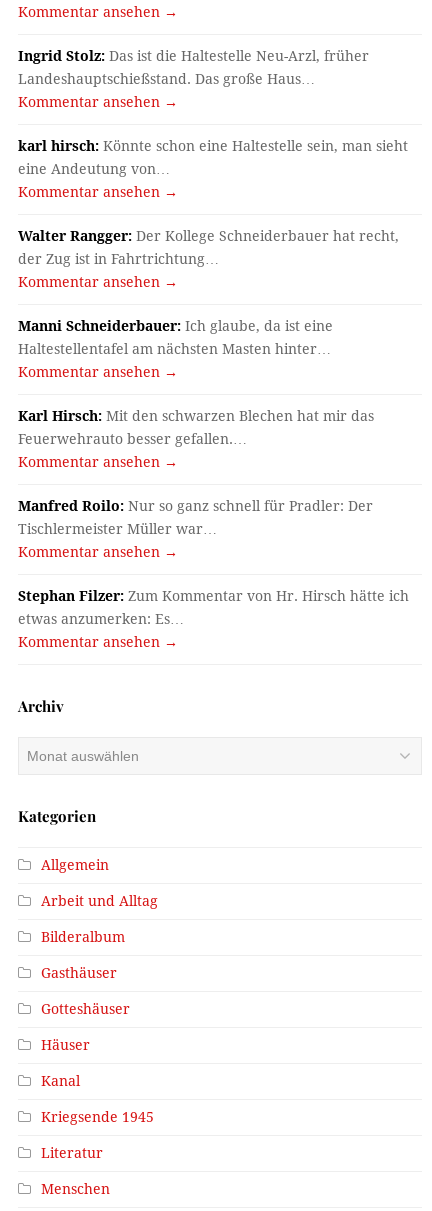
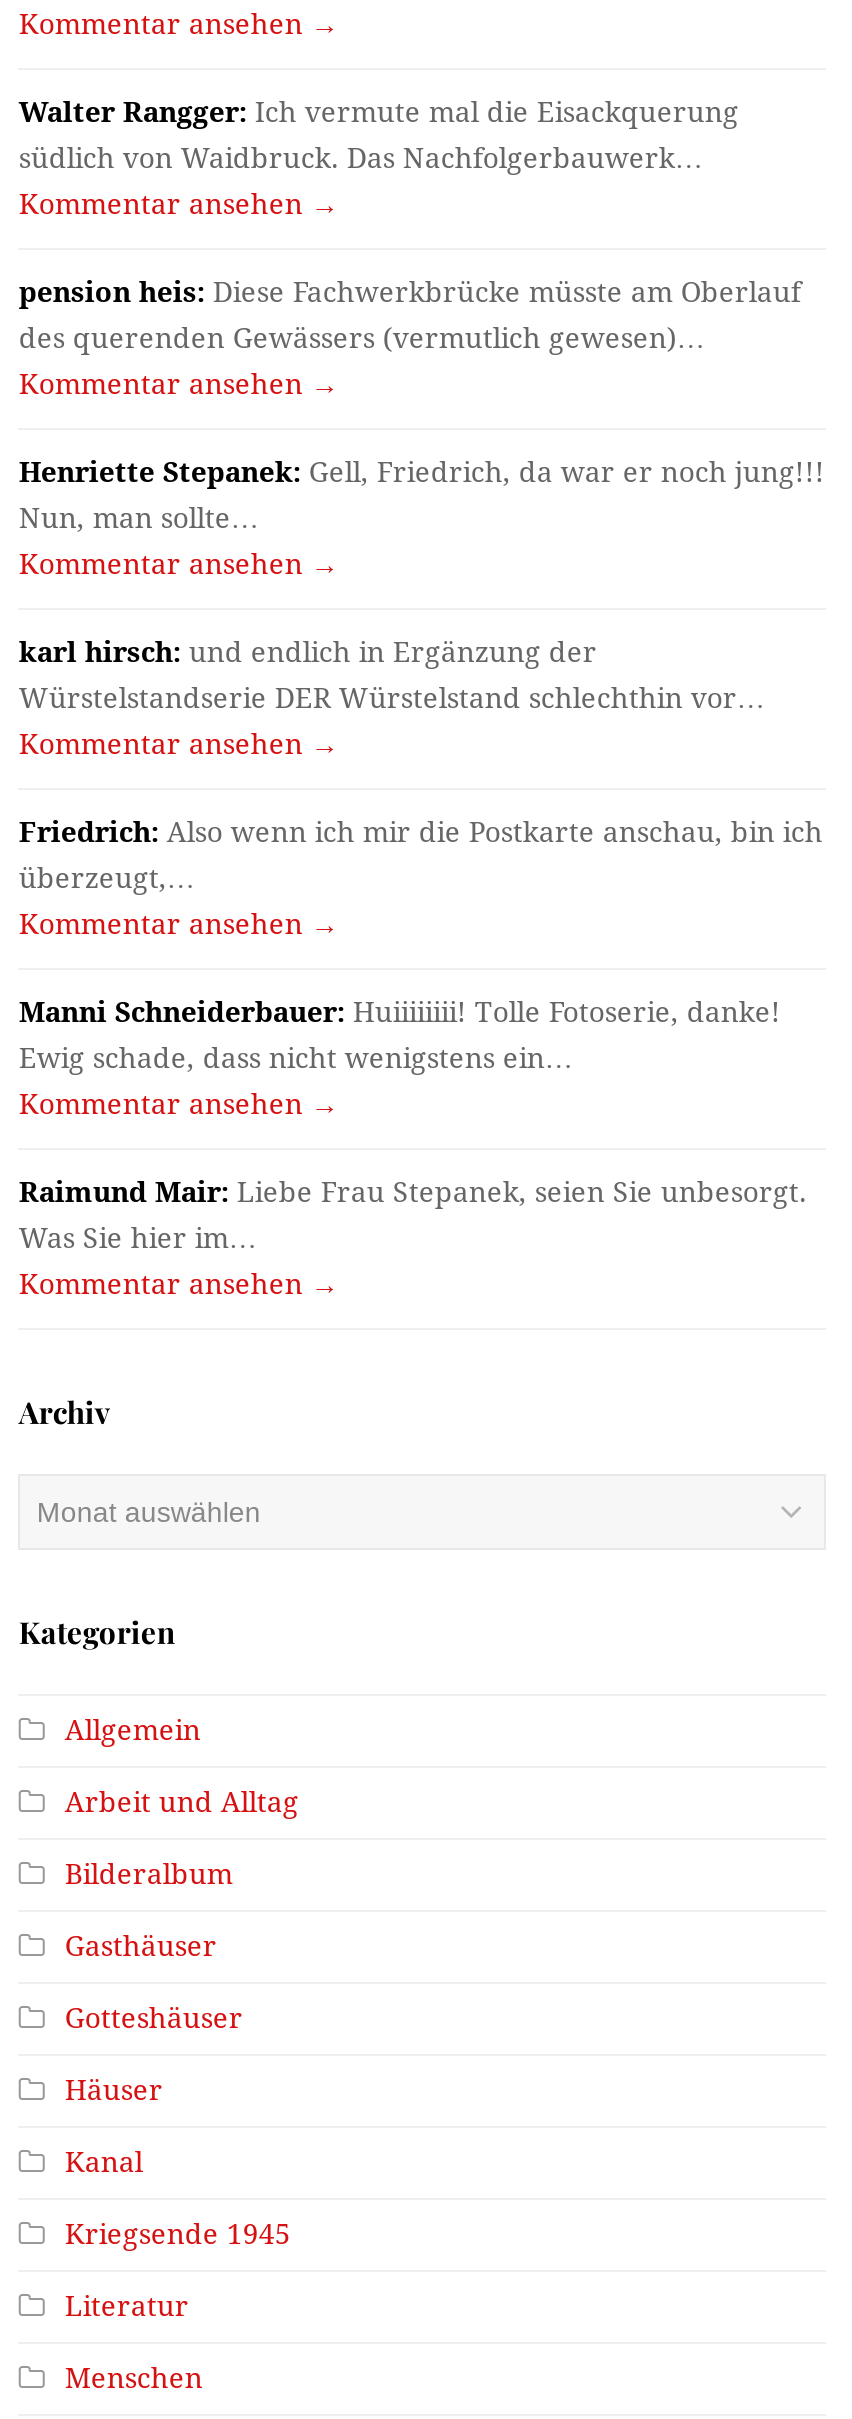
[18,48,369,87] Ingrid Stolz: Das ist die Haltestelle Neu-Arzl, früher | Landeshauptschießstand. Das große Haus… -> [19,96,739,174] Walter Rangger: Ich vermute mal die Eisackquerung | südlich von Waidbruck. Das Nachfolgerbauwerk…
[18,138,408,177] karl hirsch: Könnte schon eine Haltestelle sein, man sieht | eine Andeutung von… -> [19,276,801,354] pension heis: Diese Fachwerkbrücke müsste am Oberlauf | des querenden Gewässers (vermutlich gewesen)…
[18,228,399,267] Walter Rangger: Der Kollege Schneiderbauer hat recht, | der Zug ist in Fahrtrichtung… -> [19,456,825,534] Henriette Stepanek: Gell, Friedrich, da war er noch jung!!! | Nun, man sollte…
[18,318,333,357] Manni Schneiderbauer: Ich glaube, da ist eine | Haltestellentafel am nächsten Masten hinter… -> [19,636,765,714] karl hirsch: und endlich in Ergänzung der | Würstelstandserie DER Würstelstand schlechthin vor…
[18,408,374,447] Karl Hirsch: Mit den schwarzen Blechen hat mir das | Feuerwehrauto besser gefallen.… -> [19,816,823,894] Friedrich: Also wenn ich mir die Postkarte anschau, bin ich | überzeugt,…
[18,498,373,537] Manfred Roilo: Nur so ganz schnell für Pradler: Der | Tischlermeister Müller war… -> [19,996,781,1074] Manni Schneiderbauer: Huiiiiiiii! Tolle Fotoserie, danke! | Ewig schade, dass nicht wenigstens ein…
[18,588,409,627] Stephan Filzer: Zum Kommentar von Hr. Hirsch hätte ich | etwas anzumerken: Es… -> [19,1176,807,1254] Raimund Mair: Liebe Frau Stepanek, seien Sie unbesorgt. | Was Sie hier im…

